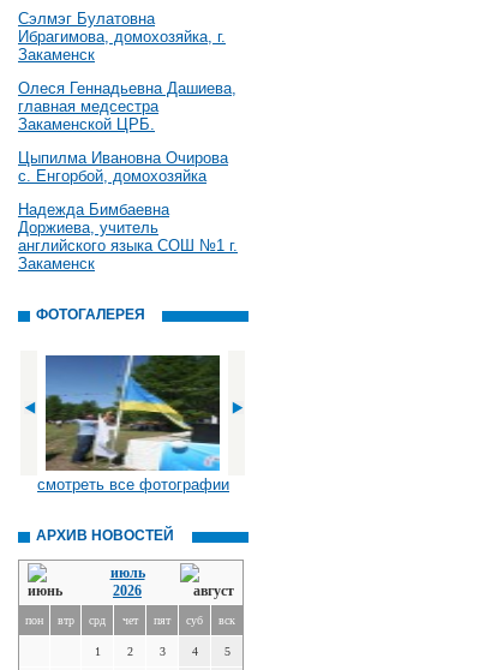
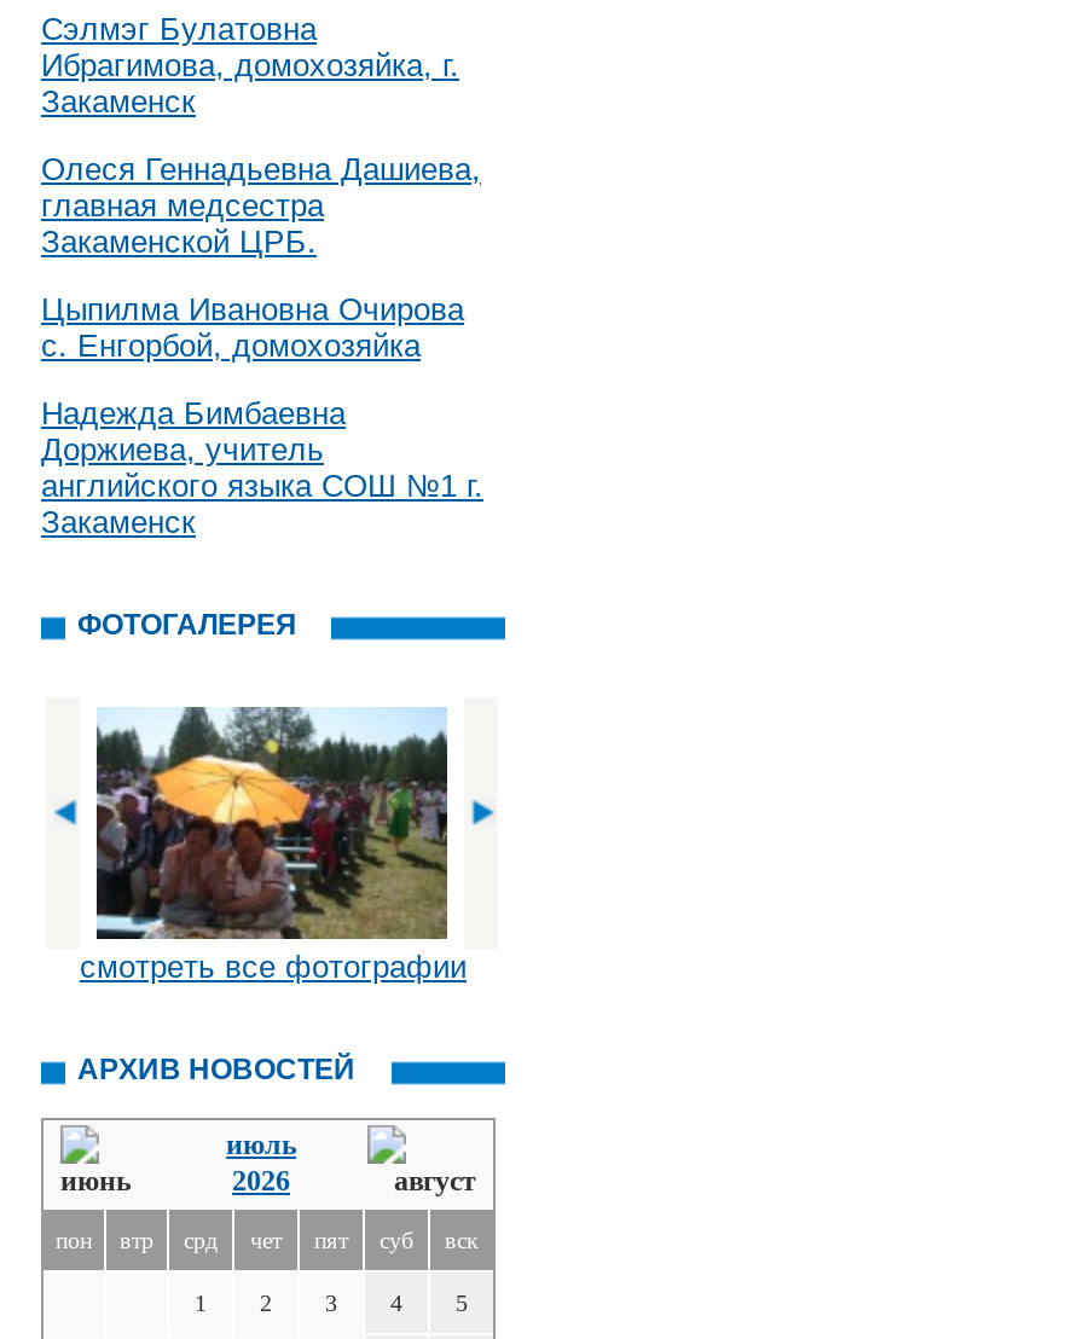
[44,354,221,472] [image] -> [94,707,450,941] [image]

